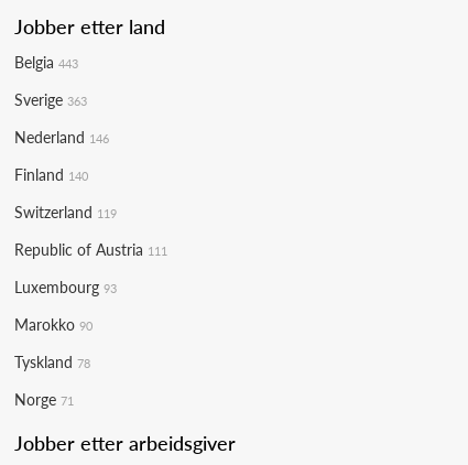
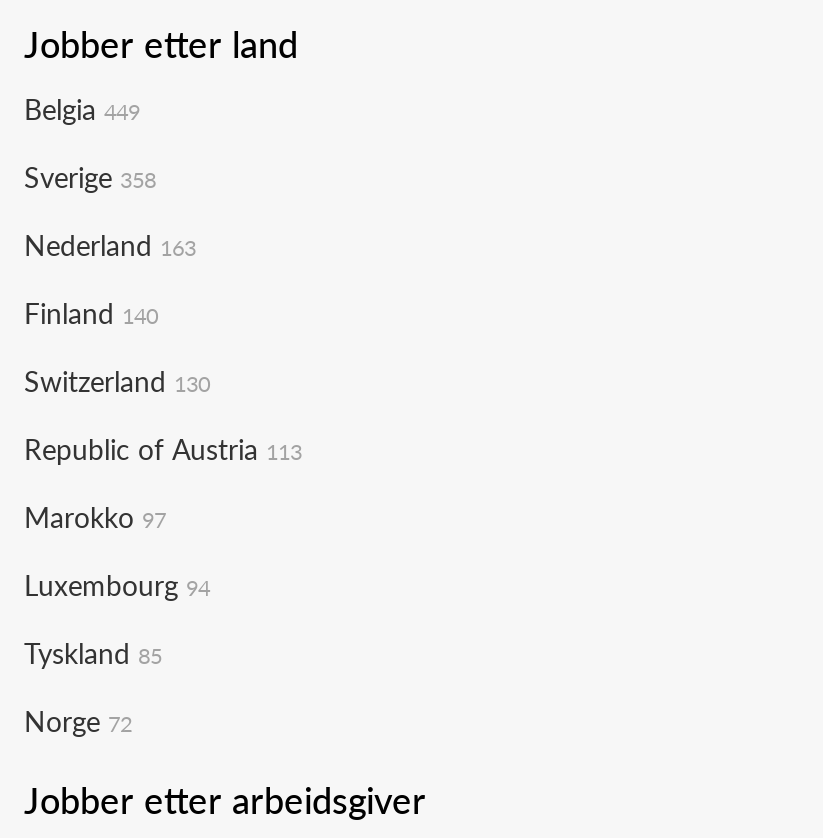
[14,51,78,73] Belgia 443 -> [24,88,140,128] Belgia 449
[14,88,87,110] Sverige 363 -> [24,156,156,196] Sverige 358
[14,126,109,148] Nederland 146 -> [24,224,196,264] Nederland 163
[14,201,117,223] Switzerland 119 -> [24,360,210,400] Switzerland 130
[14,238,167,260] Republic of Austria 111 -> [24,428,302,468] Republic of Austria 113
[14,275,117,298] Luxembourg 93 -> [24,496,166,536] Marokko 97
[14,313,92,335] Marokko 90 -> [24,564,210,604] Luxembourg 94
[14,350,90,372] Tyskland 78 -> [24,632,162,672] Tyskland 85
[14,388,74,410] Norge 71 -> [24,700,132,740] Norge 72

